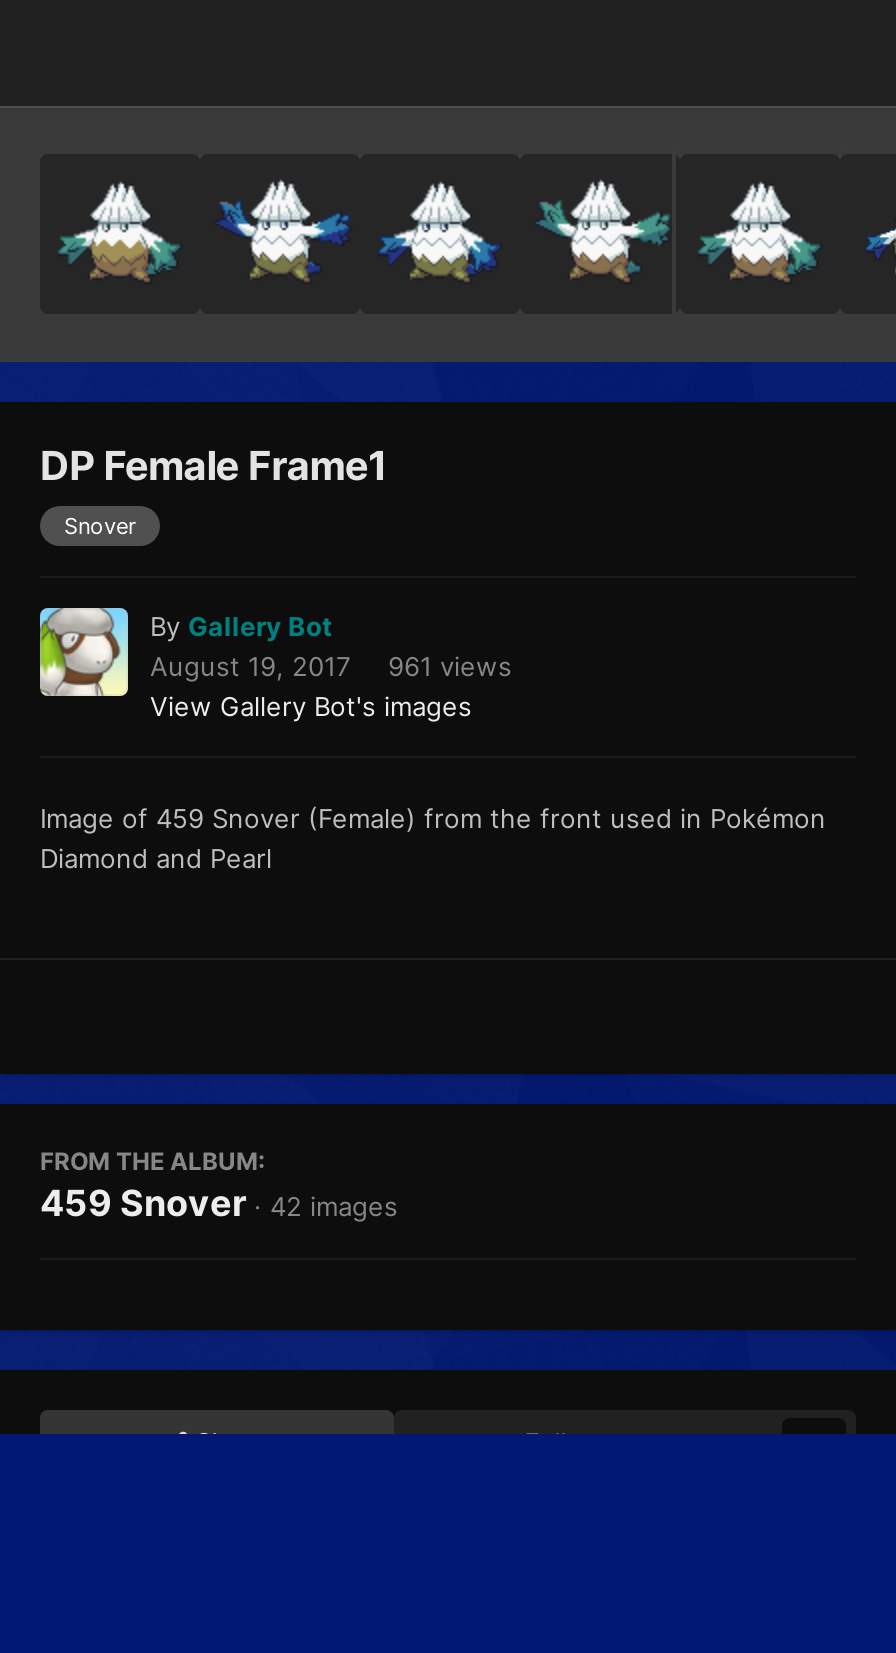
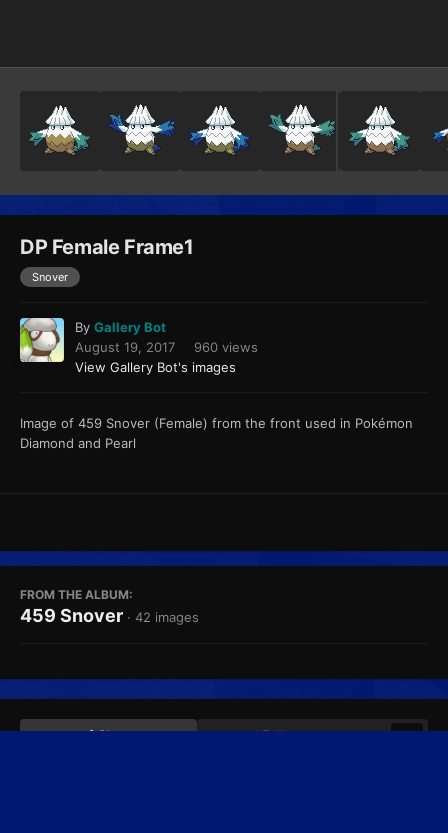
[150,650,512,682] August 19, 2017 961 views -> [75,339,258,355] August 19, 2017 960 views

